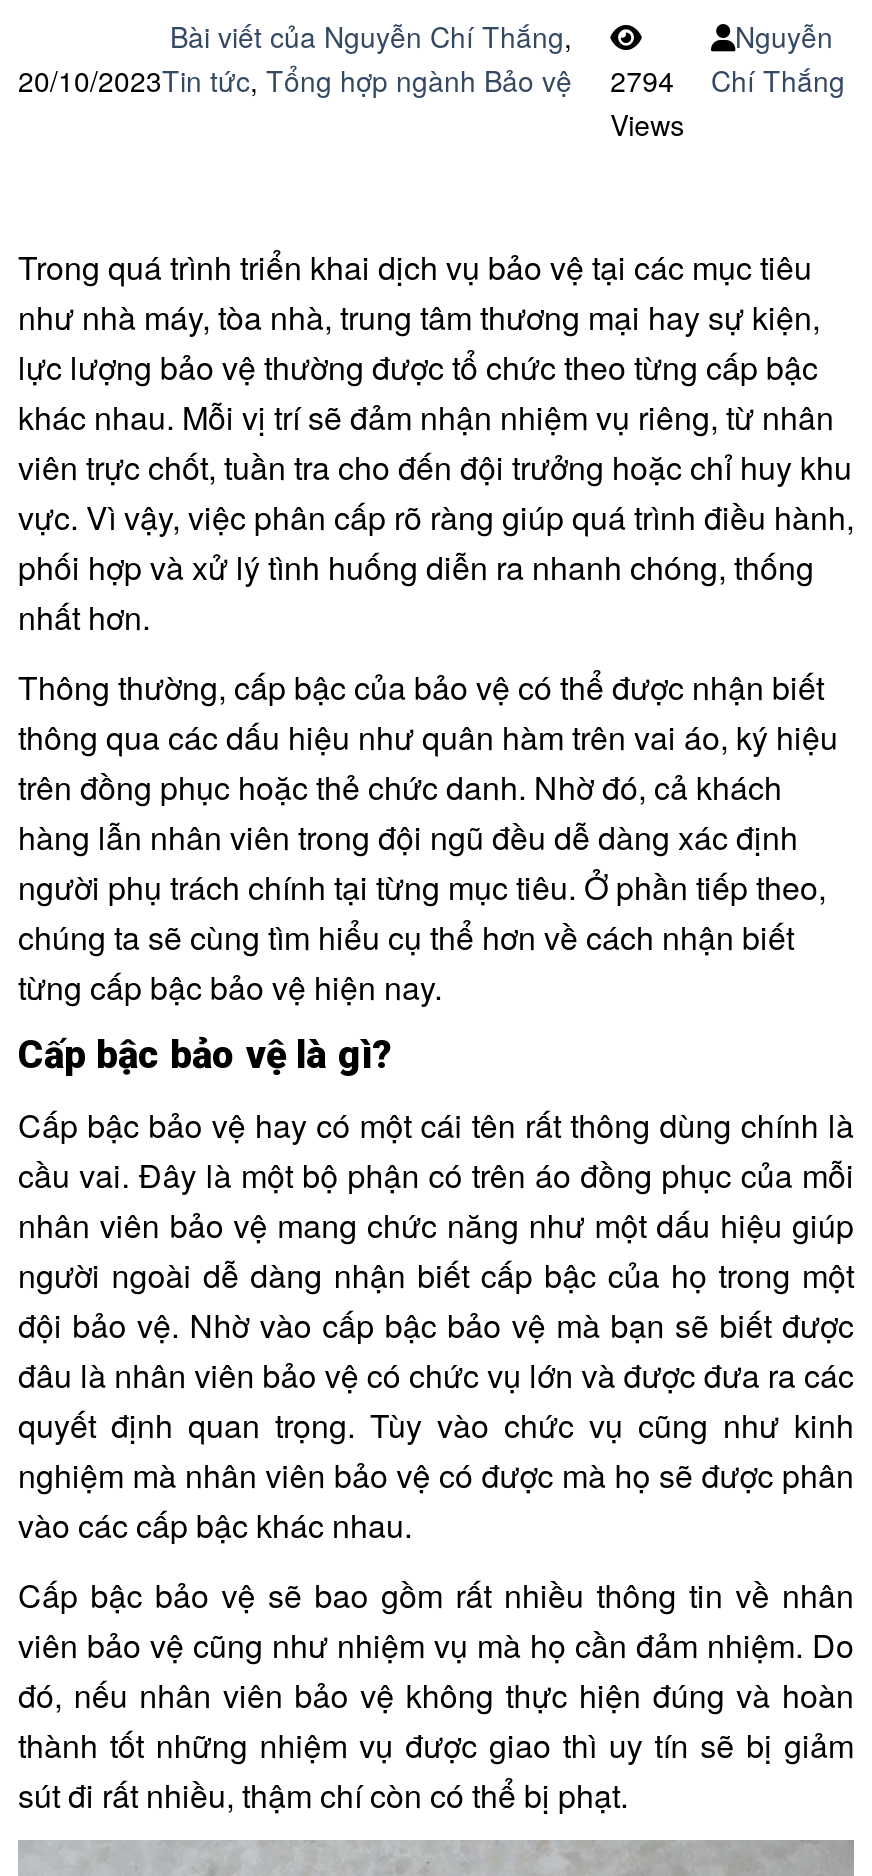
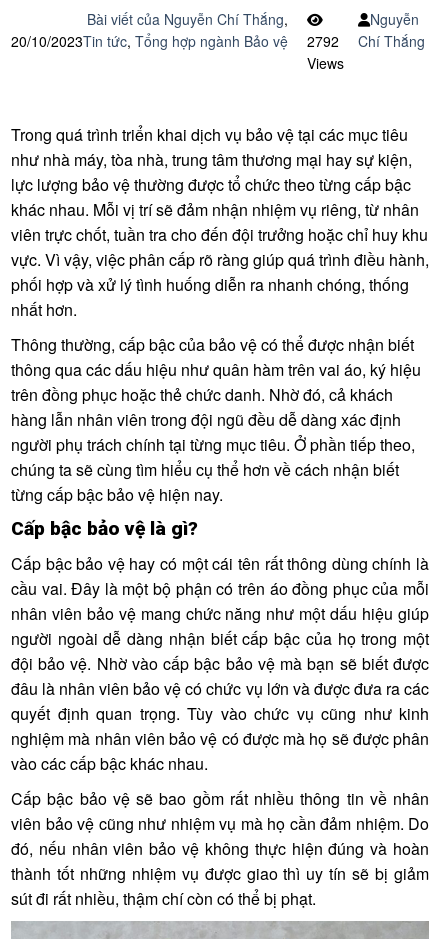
[18,60,845,100] 20/10/2023 Tin tức, Tổng hợp ngành Bảo vệ 2794 Chí Thắng -> [11,31,424,51] 20/10/2023 Tin tức, Tổng hợp ngành Bảo vệ 2792 Chí Thắng

